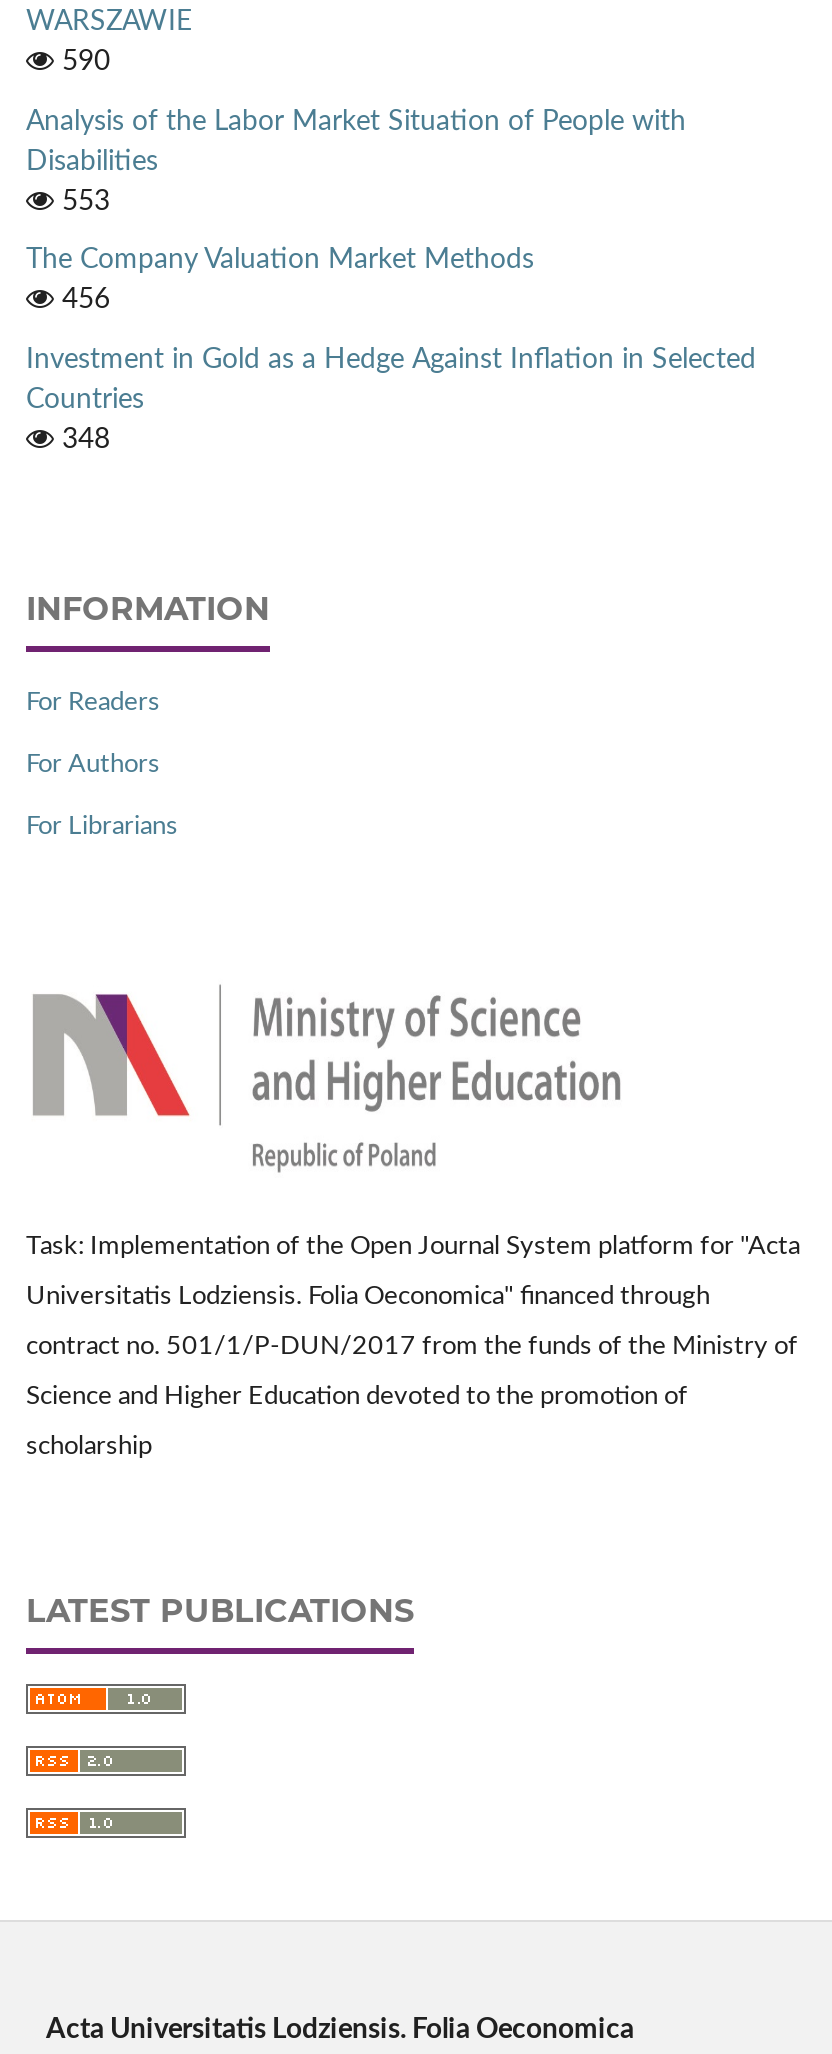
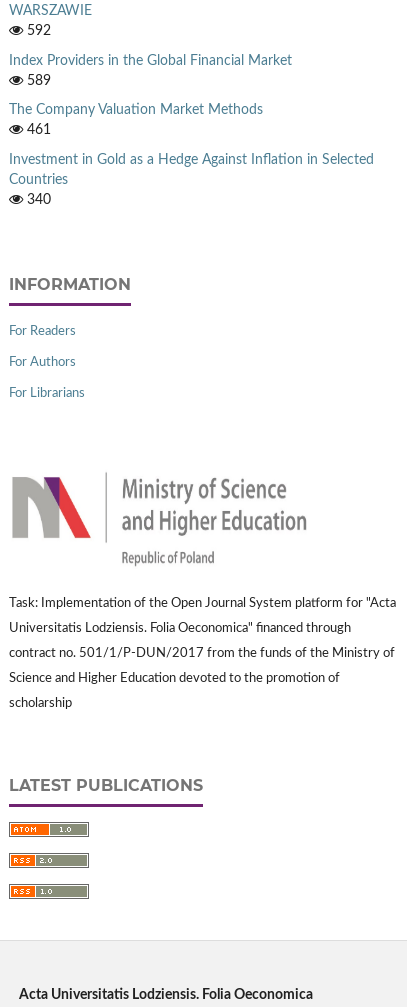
[54,47,110,75] 590 -> [23,23,51,37] 592
[26,107,686,215] Analysis of the Labor Market Situation of People with | Disabilities | 553 -> [9,53,292,87] Index Providers in the Global Financial Market | 589
[54,287,110,315] 456 -> [23,123,51,137] 461
[54,427,110,455] 348 -> [23,193,51,207] 340

